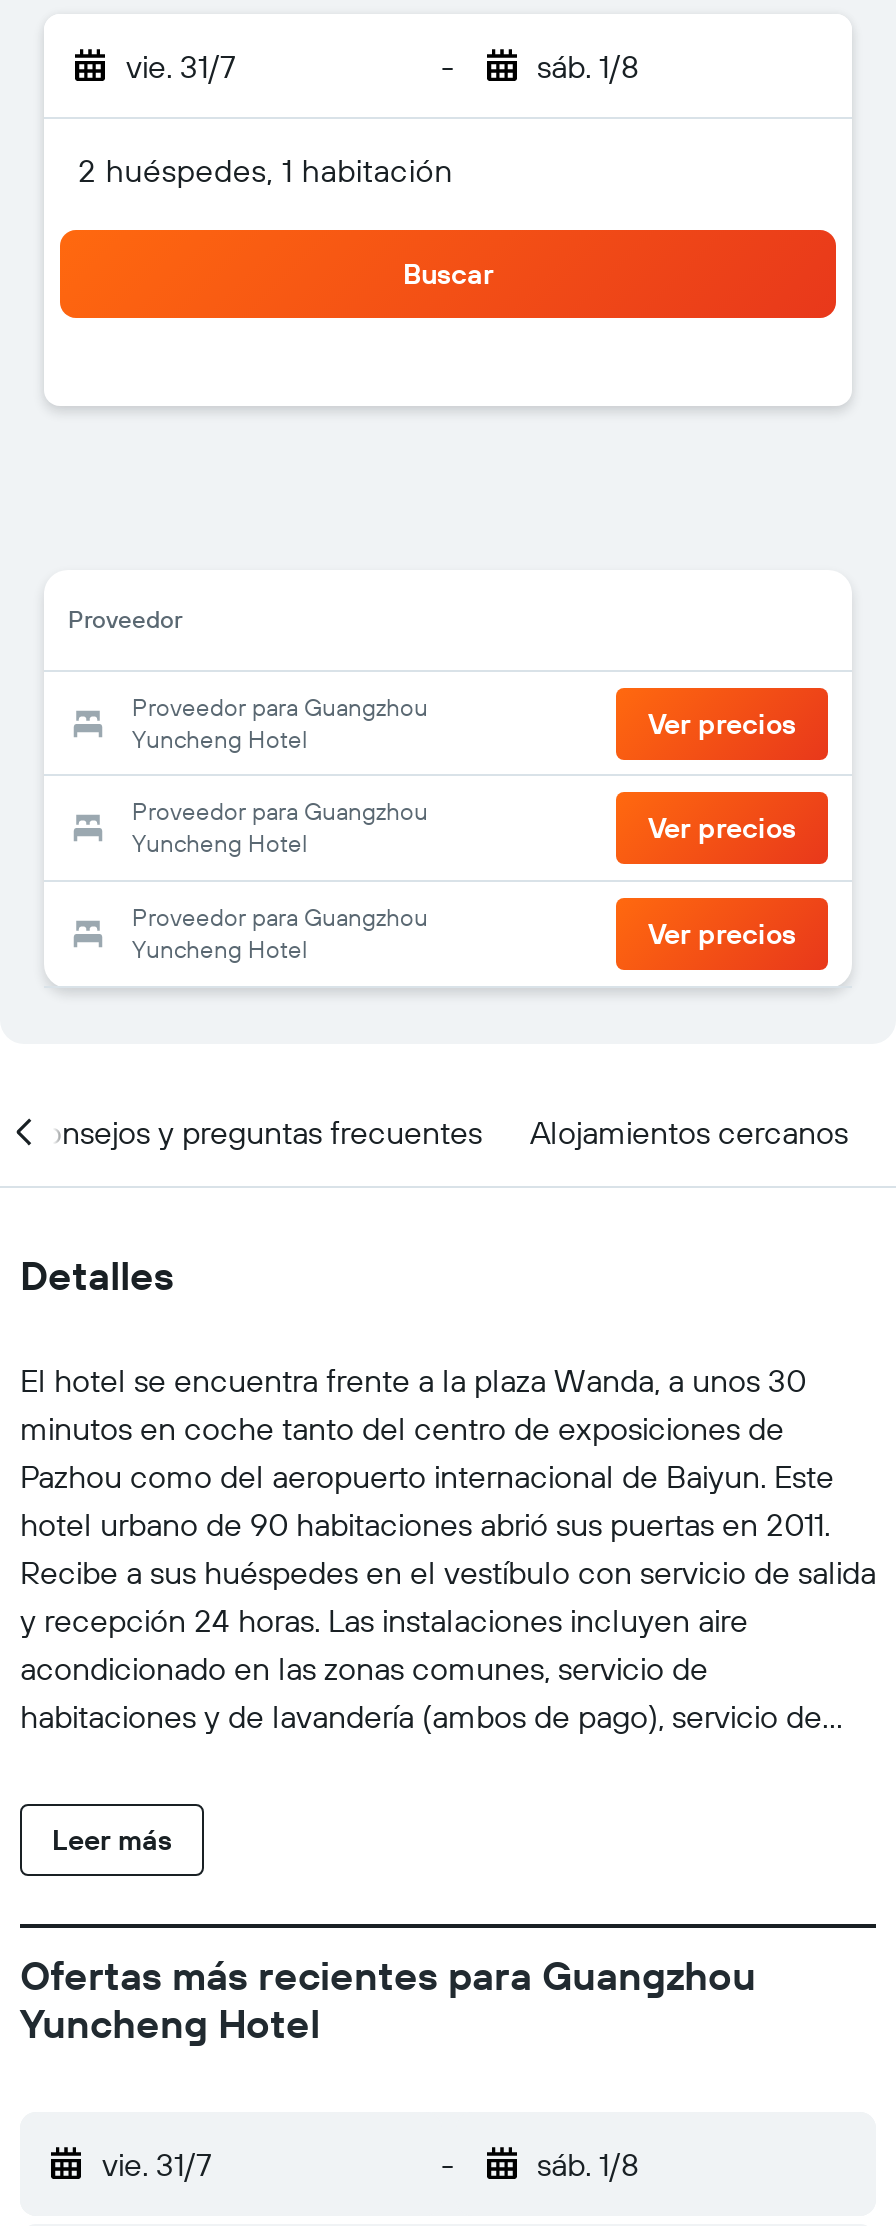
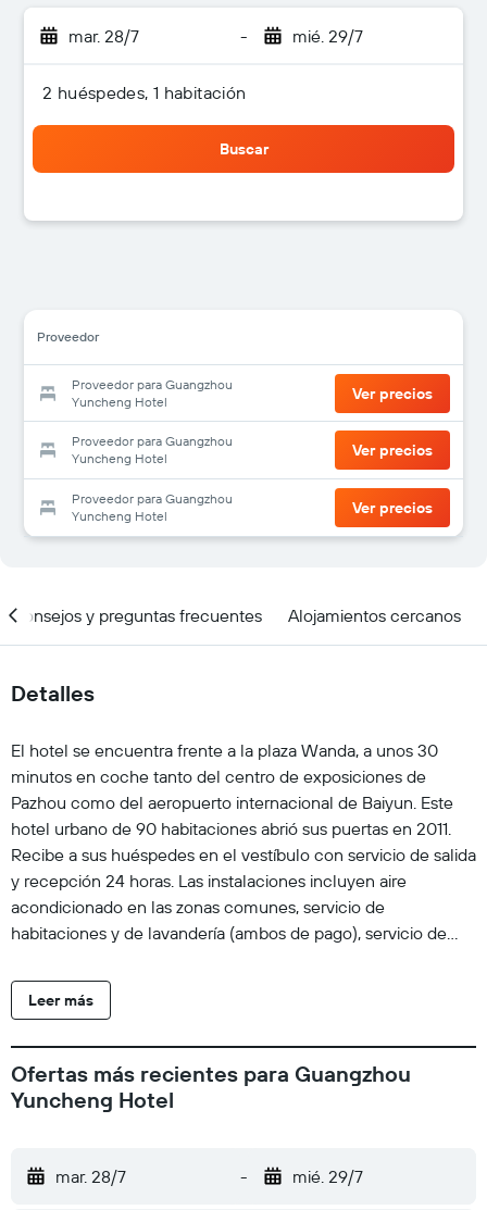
[126,46,236,86] vie. 31/7 -> [68,25,139,47] mar. 28/7
[537,46,639,86] sáb. 1/8 -> [292,25,363,47] mié. 29/7
[102,2144,212,2184] vie. 31/7 -> [55,1165,126,1187] mar. 28/7
[537,2144,639,2184] sáb. 1/8 -> [292,1165,363,1187] mié. 29/7

